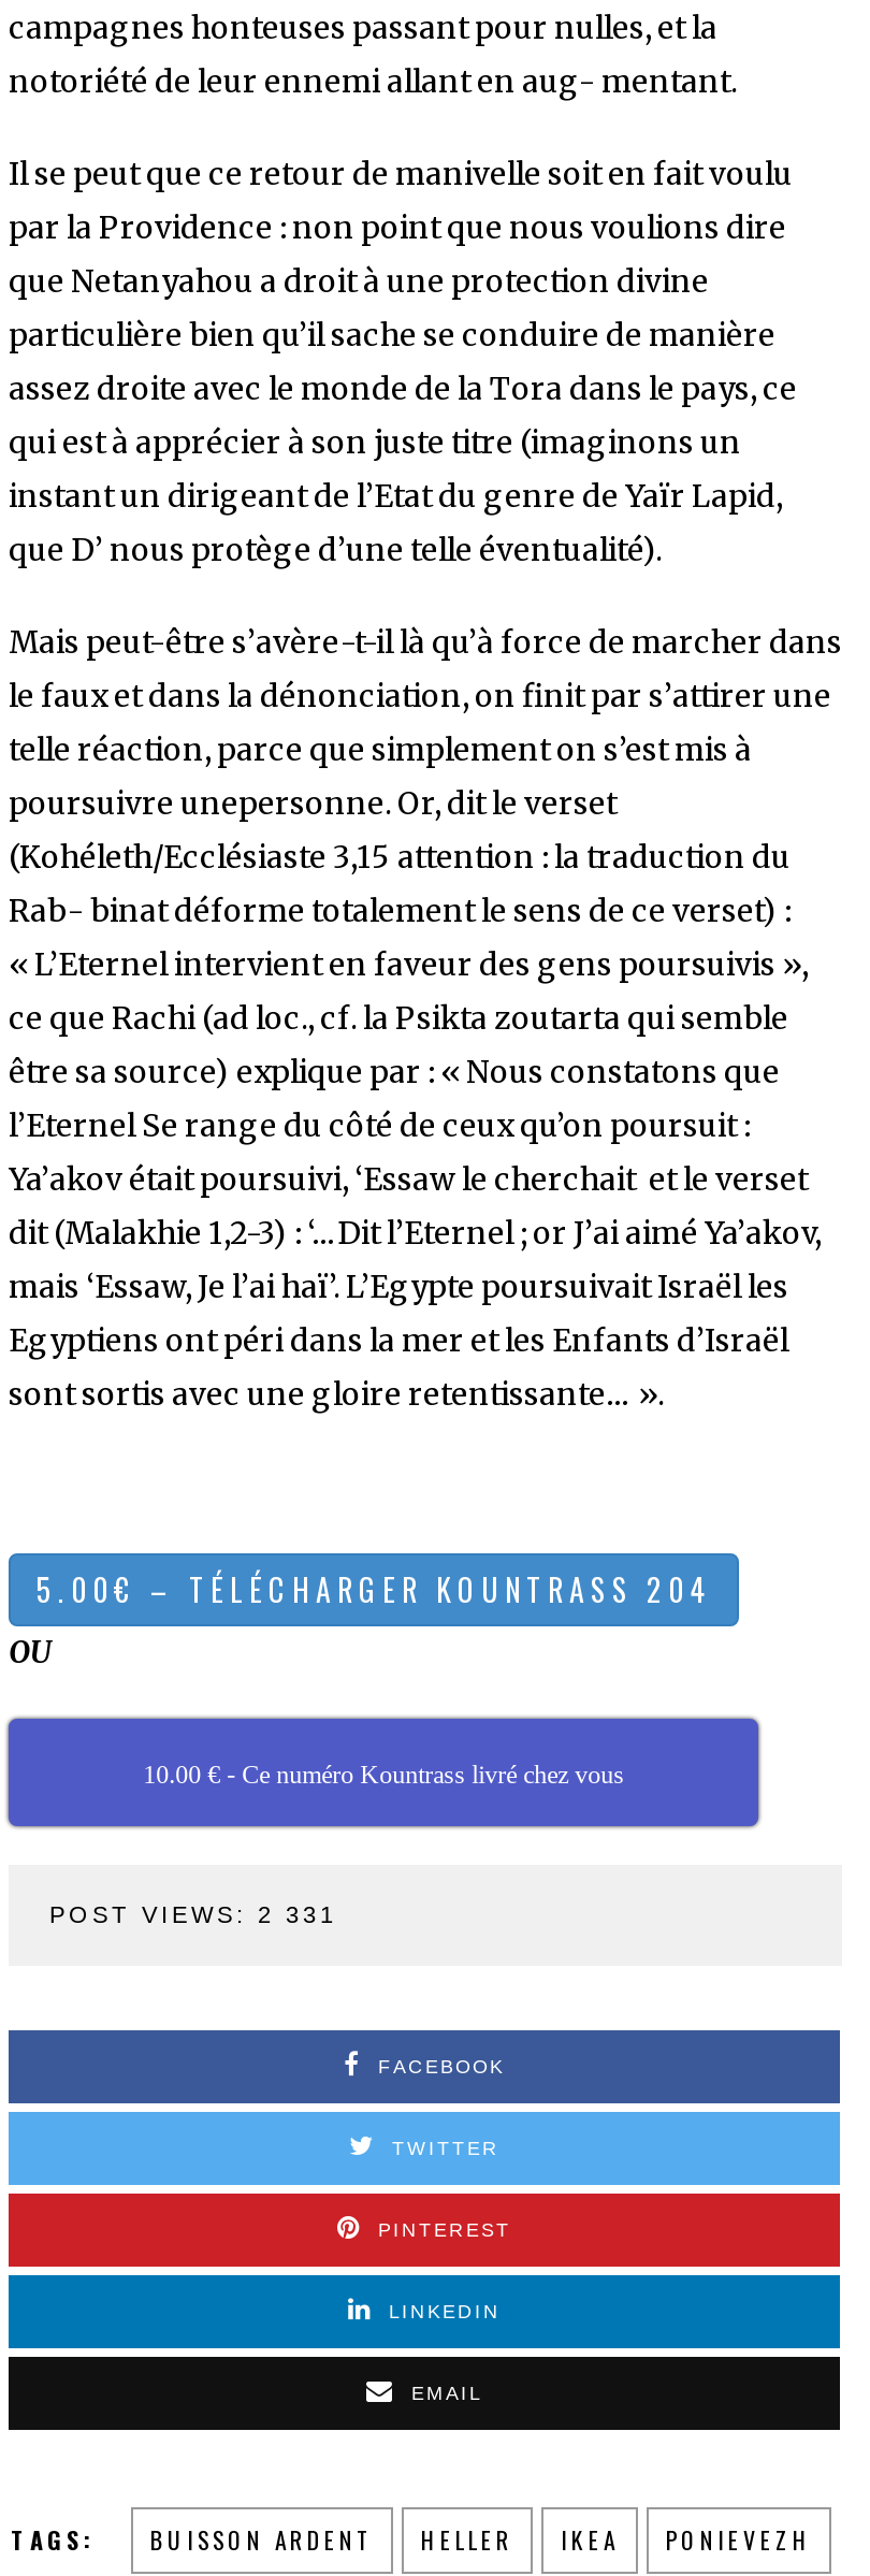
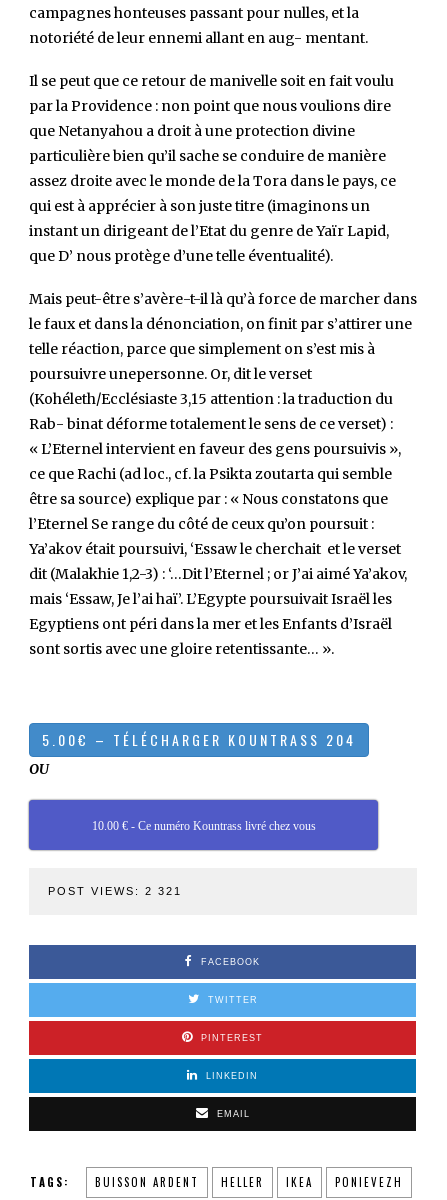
[49,1901,337,1927] POST VIEWS: 2 331 -> [48,885,182,897] POST VIEWS: 2 321

